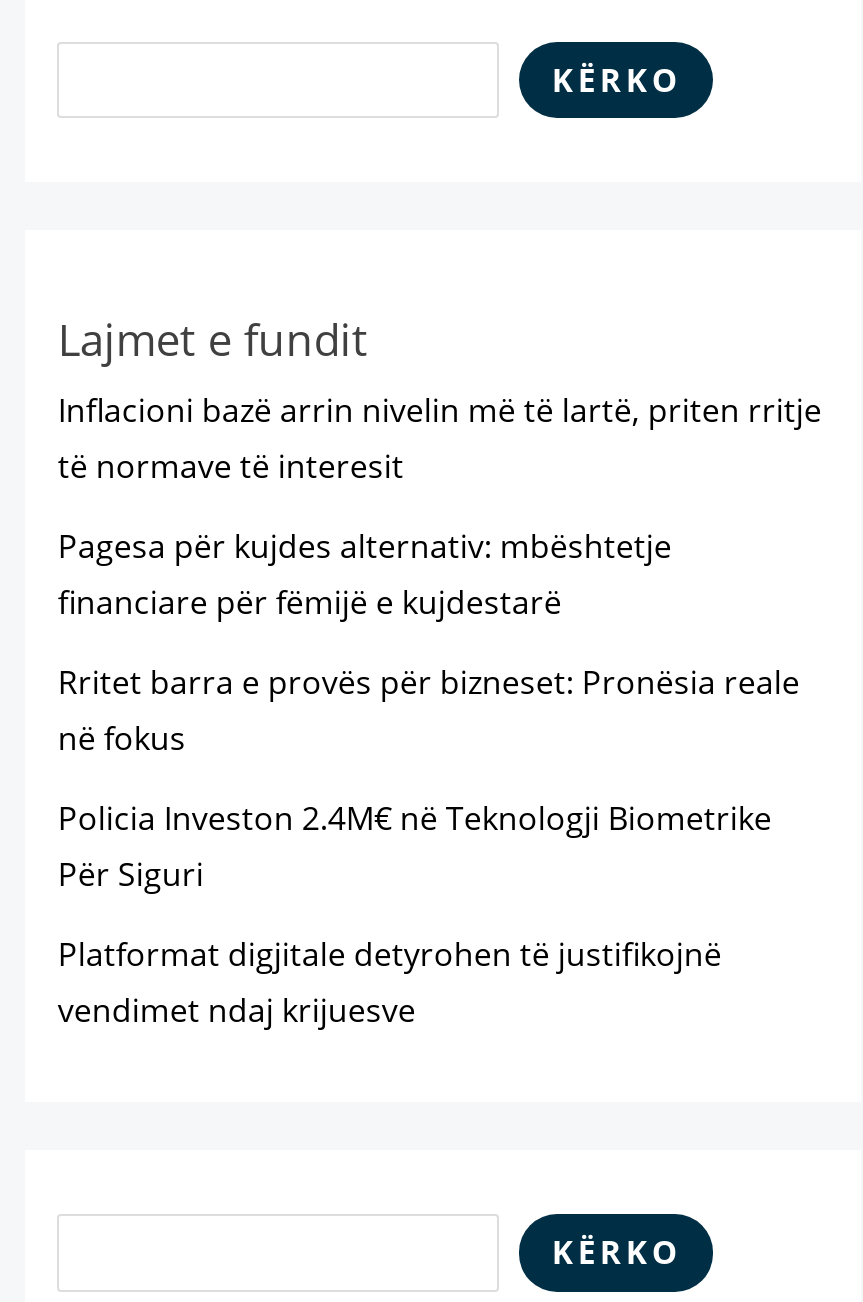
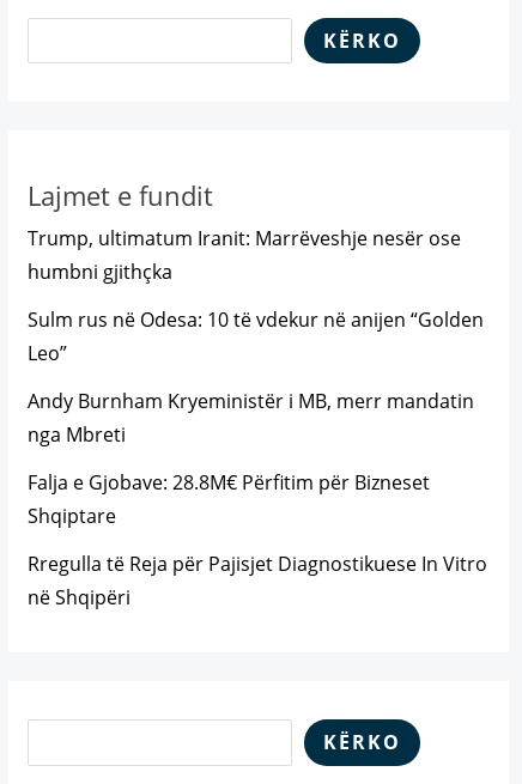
[58,389,822,489] Inflacioni bazë arrin nivelin më të lartë, priten rritje | të normave të interesit -> [28,225,461,285] Trump, ultimatum Iranit: Marrëveshje nesër ose | humbni gjithçka
[58,525,672,625] Pagesa për kujdes alternativ: mbështetje | financiare për fëmijë e kujdestarë -> [28,307,484,367] Sulm rus në Odesa: 10 të vdekur në anijen “Golden | Leo”
[58,661,800,761] Rritet barra e provës për bizneset: Pronësia reale | në fokus -> [28,388,474,448] Andy Burnham Kryeministër i MB, merr mandatin | nga Mbreti
[58,797,772,897] Policia Investon 2.4M€ në Teknologji Biometrike | Për Siguri -> [28,470,430,529] Falja e Gjobave: 28.8M€ Përfitim për Bizneset | Shqiptare
[58,933,722,1033] Platformat digjitale detyrohen të justifikojnë | vendimet ndaj krijuesve -> [28,551,488,611] Rregulla të Reja për Pajisjet Diagnostikuese In Vitro | në Shqipëri

